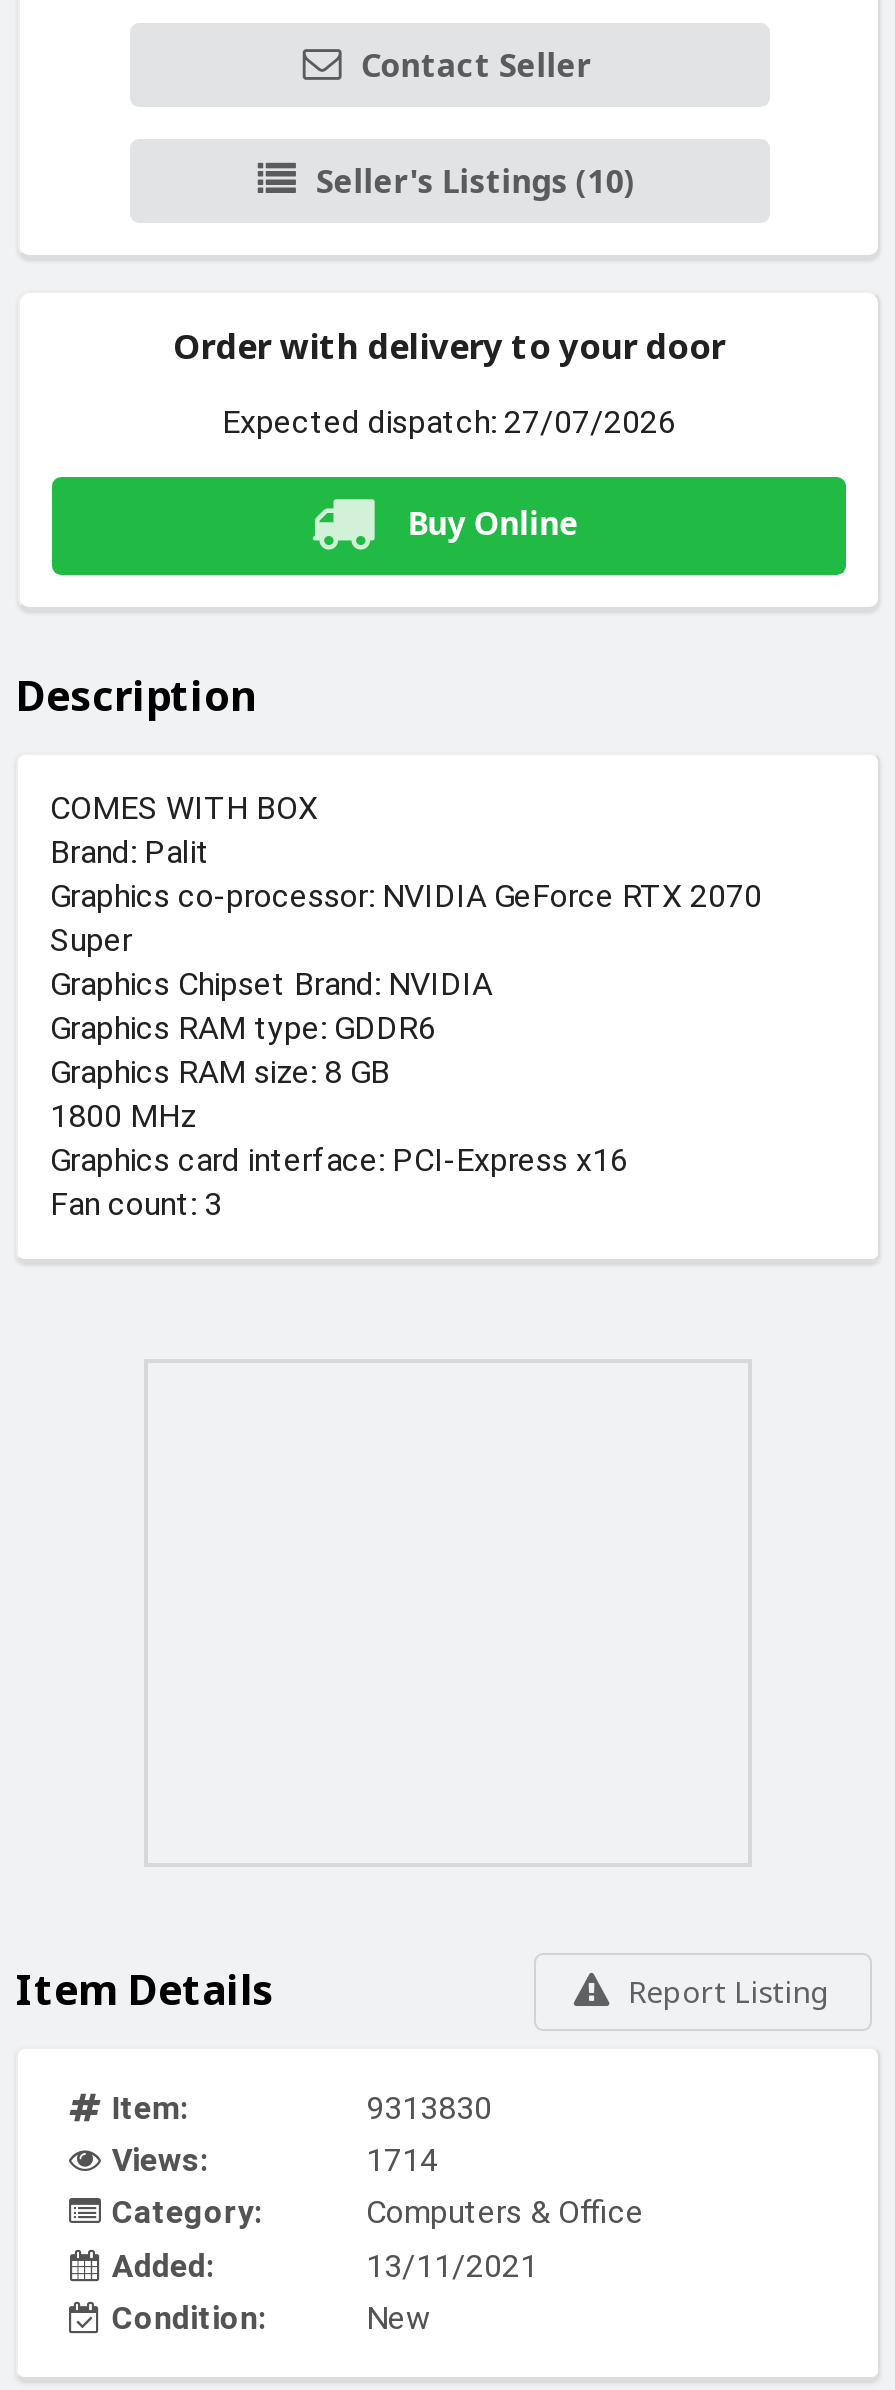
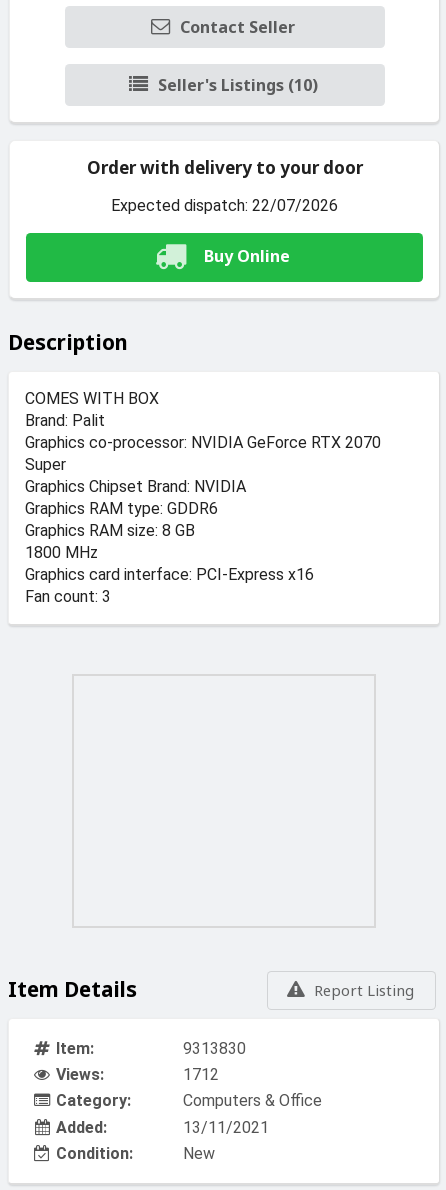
[222,402,676,440] Expected dispatch: 27/07/2026 -> [111,196,338,215] Expected dispatch: 22/07/2026
[366,2141,438,2179] 1714 -> [183,1065,219,1084] 1712

